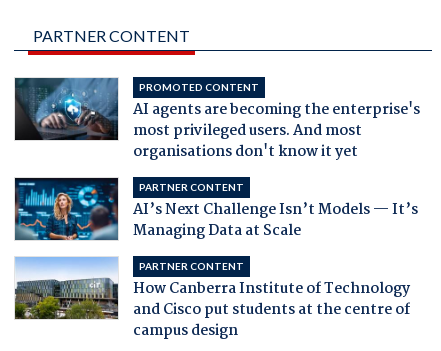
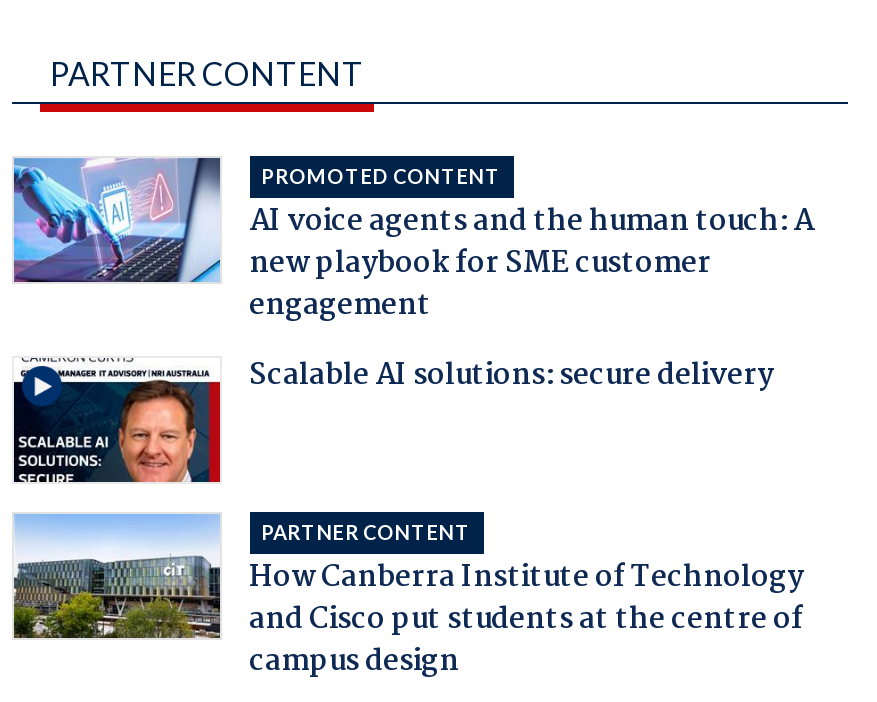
[14,77,419,164] [image] | AI agents are becoming the enterprise's | most privileged users. And most | organisations don't know it yet -> [12,156,813,330] [image] | AI voice agents and the human touch: A | new playbook for SME customer | engagement
[14,177,417,243] [image] | PARTNER CONTENT | AI’s Next Challenge Isn’t Models — It’s | Managing Data at Scale -> [12,352,773,484] [image] | Scalable AI solutions: secure delivery

